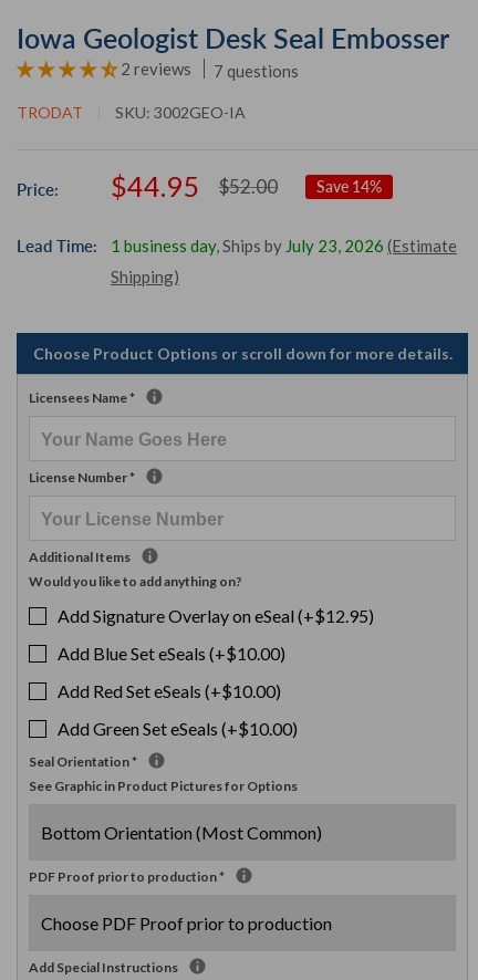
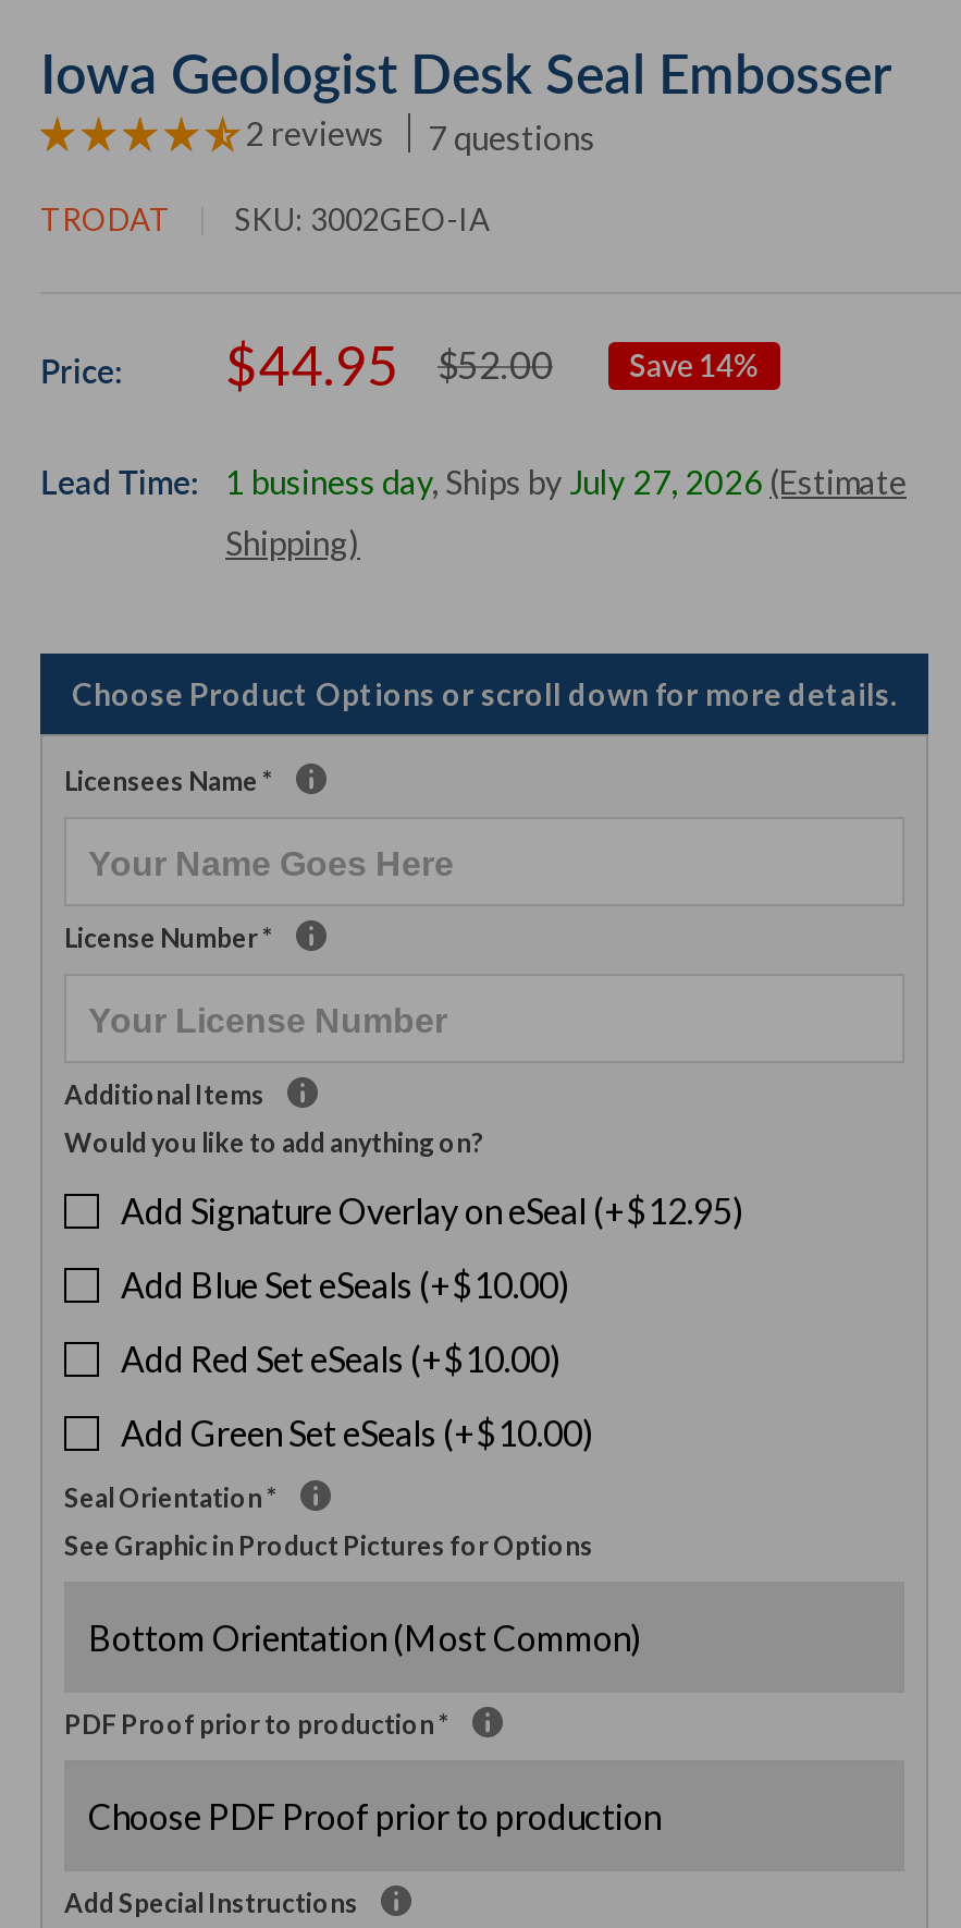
[111,236,457,256] 1 business day, Ships by July 23, 2026 (Estimate -> [225,462,907,501] 1 business day, Ships by July 27, 2026 (Estimate

